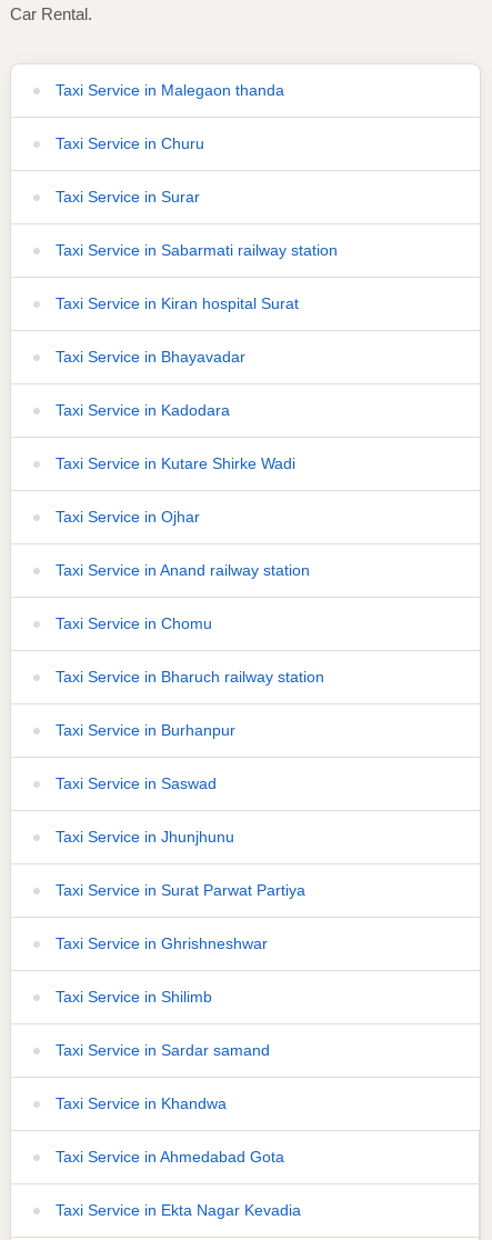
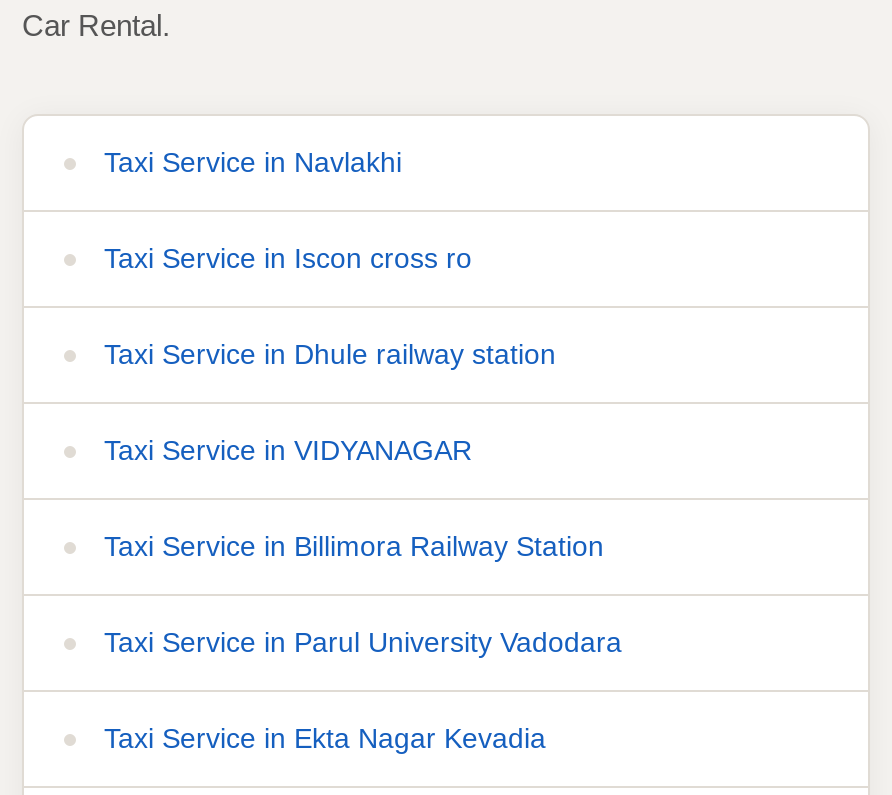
[51,81,338,1165] Taxi Service in Malegaon thanda | Taxi Service in Churu | Taxi Service in Surar | Taxi Service in Sabarmati railway station | Taxi Service in Kiran hospital Surat | Taxi Service in Bhayavadar | Taxi Service in Kadodara | Taxi Service in Kutare Shirke Wadi | Taxi Service in Ojhar | Taxi Service in Anand railway station | Taxi Service in Chomu | Taxi Service in Bharuch railway station | Taxi Service in Burhanpur | Taxi Service in Saswad | Taxi Service in Jhunjhunu | Taxi Service in Surat Parwat Partiya | Taxi Service in Ghrishneshwar | Taxi Service in Shilimb | Taxi Service in Sardar samand | Taxi Service in Khandwa | Taxi Service in Ahmedabad Gota -> [96,145,622,657] Taxi Service in Navlakhi | Taxi Service in Iscon cross ro | Taxi Service in Dhule railway station | Taxi Service in VIDYANAGAR | Taxi Service in Billimora Railway Station | Taxi Service in Parul University Vadodara

